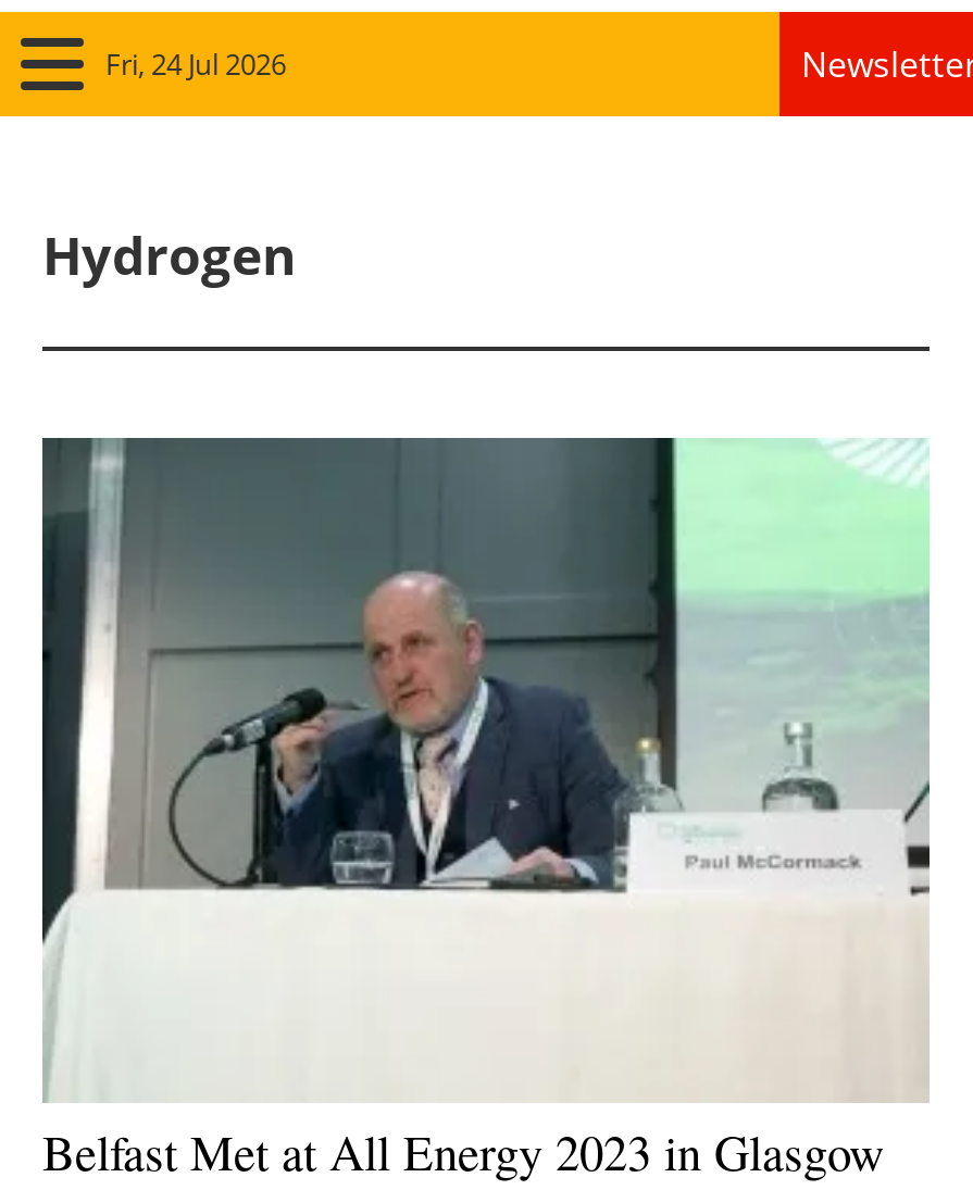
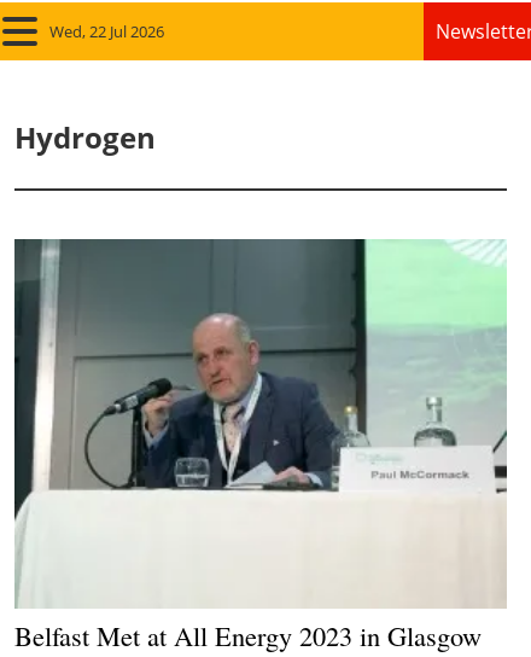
[105,45,286,85] Fri, 24 Jul 2026 -> [49,21,164,43] Wed, 22 Jul 2026

